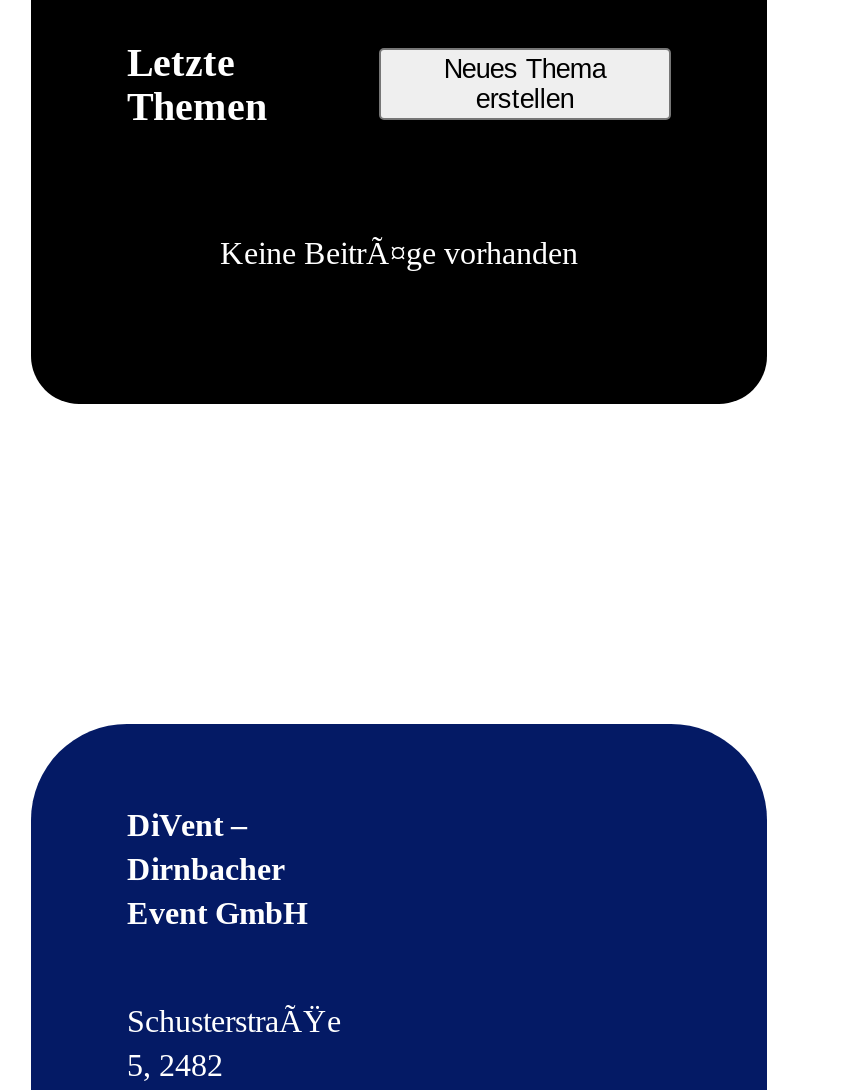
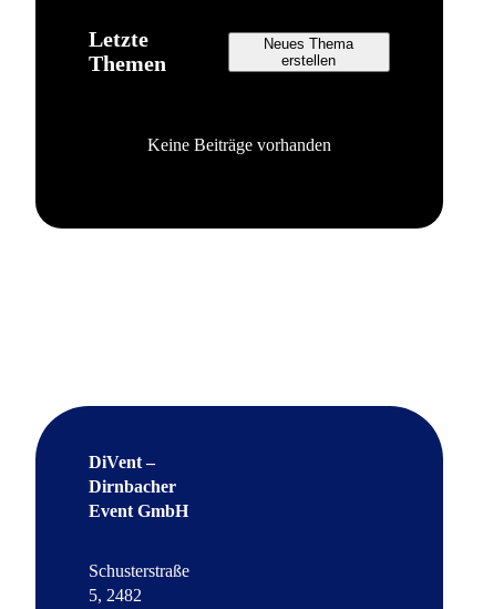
[220,237,578,271] Keine BeitrÃ¤ge vorhanden -> [147,136,331,155] Keine Beiträge vorhanden
[127,1005,341,1039] SchusterstraÃŸe -> [89,562,189,581] Schusterstraße

